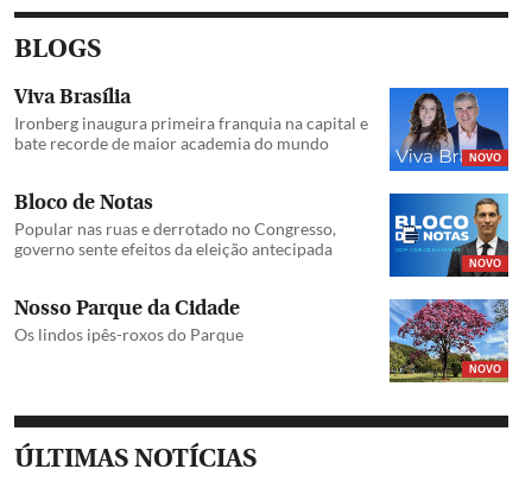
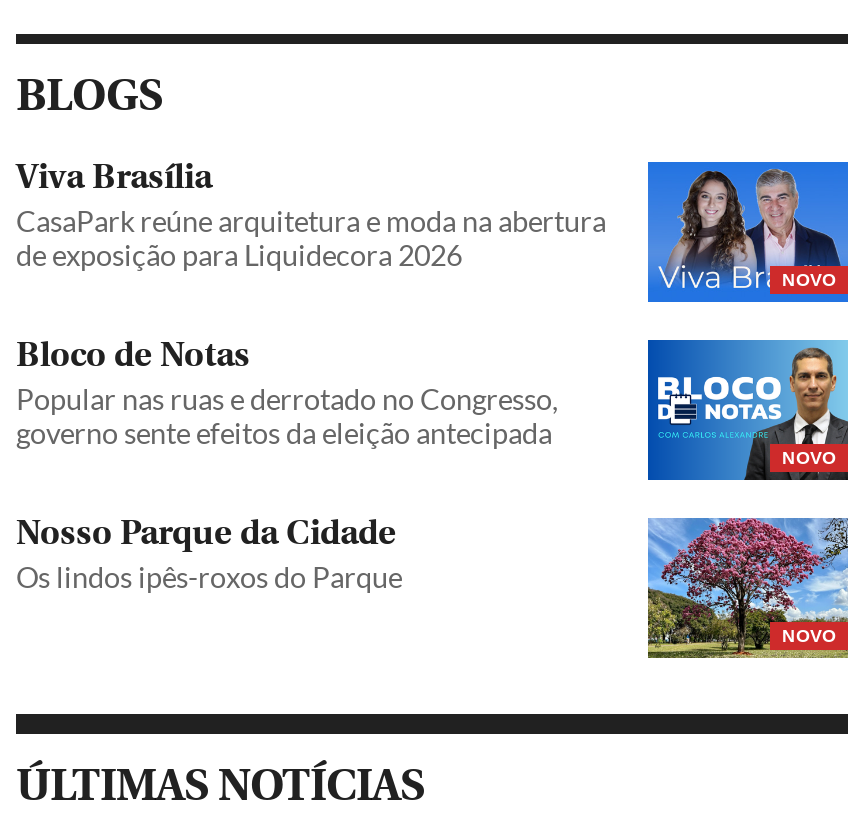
[14,112,368,153] Ironberg inaugura primeira franquia na capital e | bate recorde de maior academia do mundo -> [16,203,606,271] CasaPark reúne arquitetura e moda na abertura | de exposição para Liquidecora 2026

